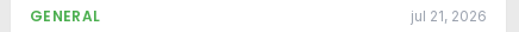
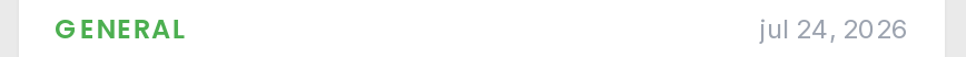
[411,7,487,25] jul 21, 2026 -> [760,12,909,45] jul 24, 2026

